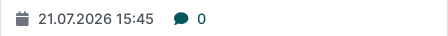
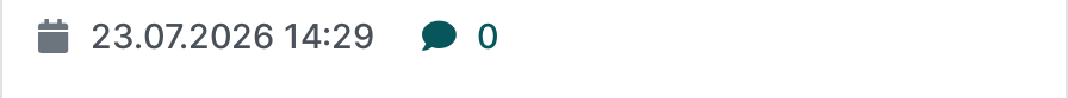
[34,10,154,27] 21.07.2026 15:45 -> [81,16,374,56] 23.07.2026 14:29

